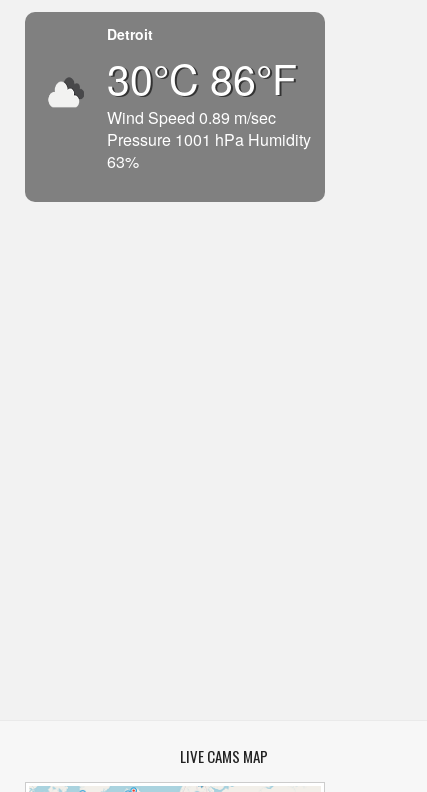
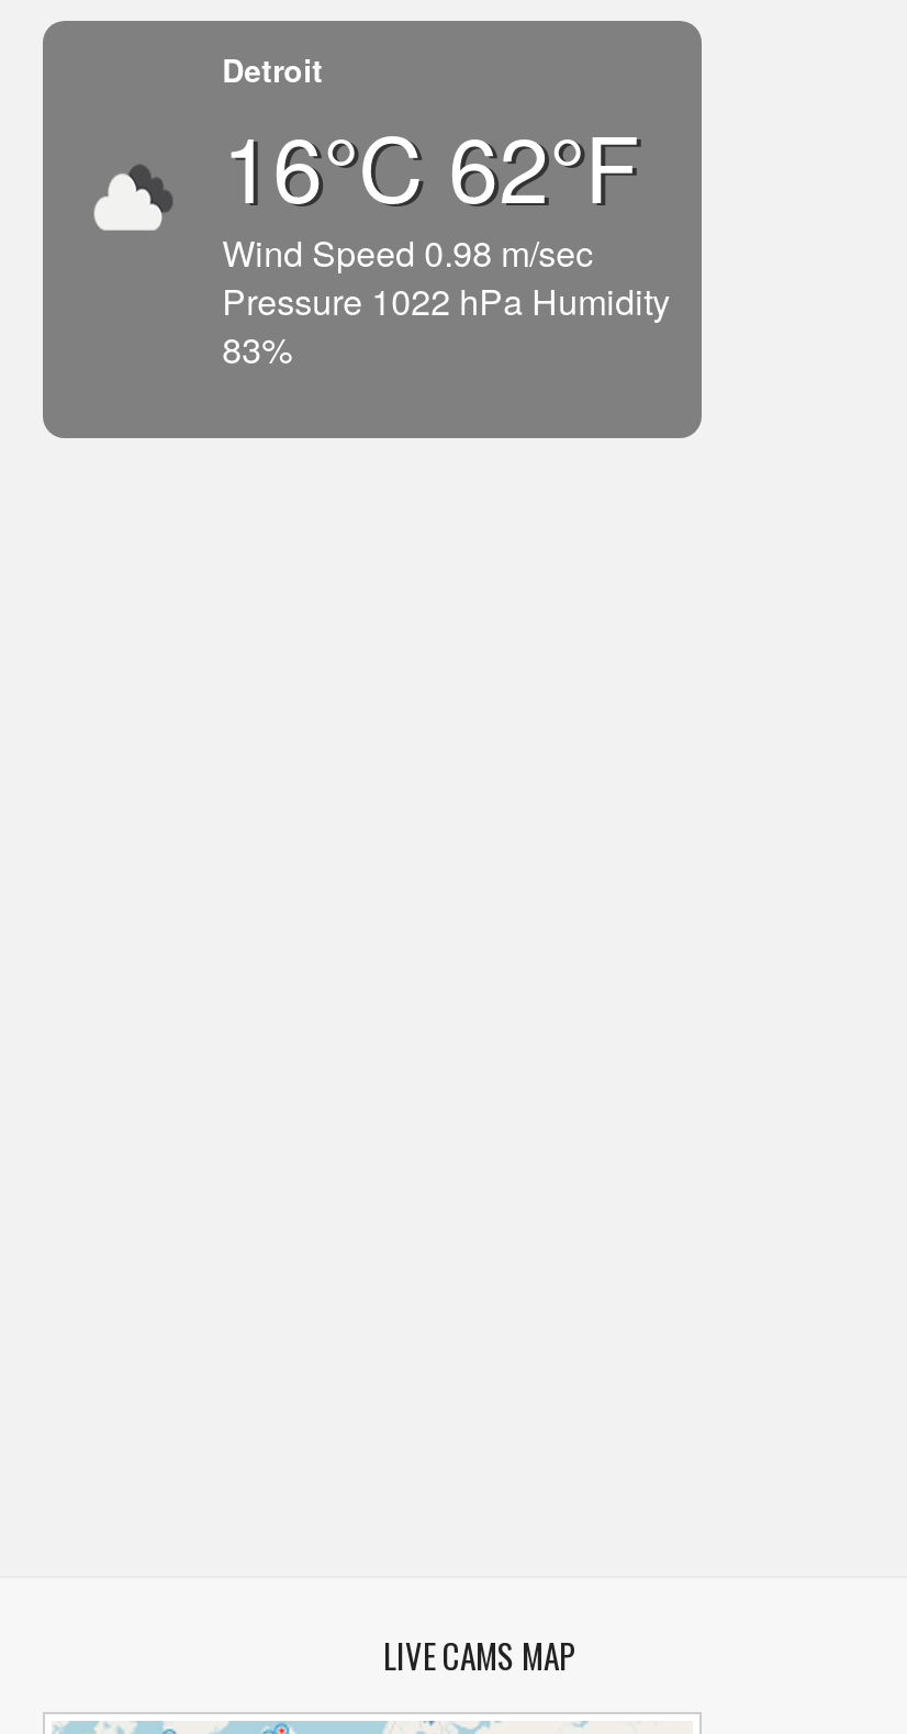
[107,48,311,173] 30°C 86°F | Wind Speed 0.89 m/sec | Pressure 1001 hPa Humidity | 63% -> [222,101,670,375] 16°C 62°F | Wind Speed 0.98 m/sec | Pressure 1022 hPa Humidity | 83%

